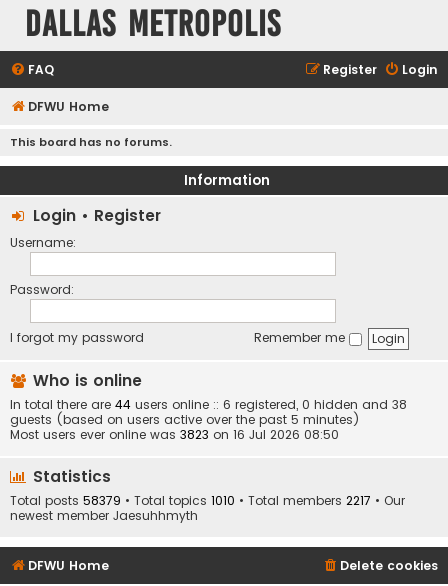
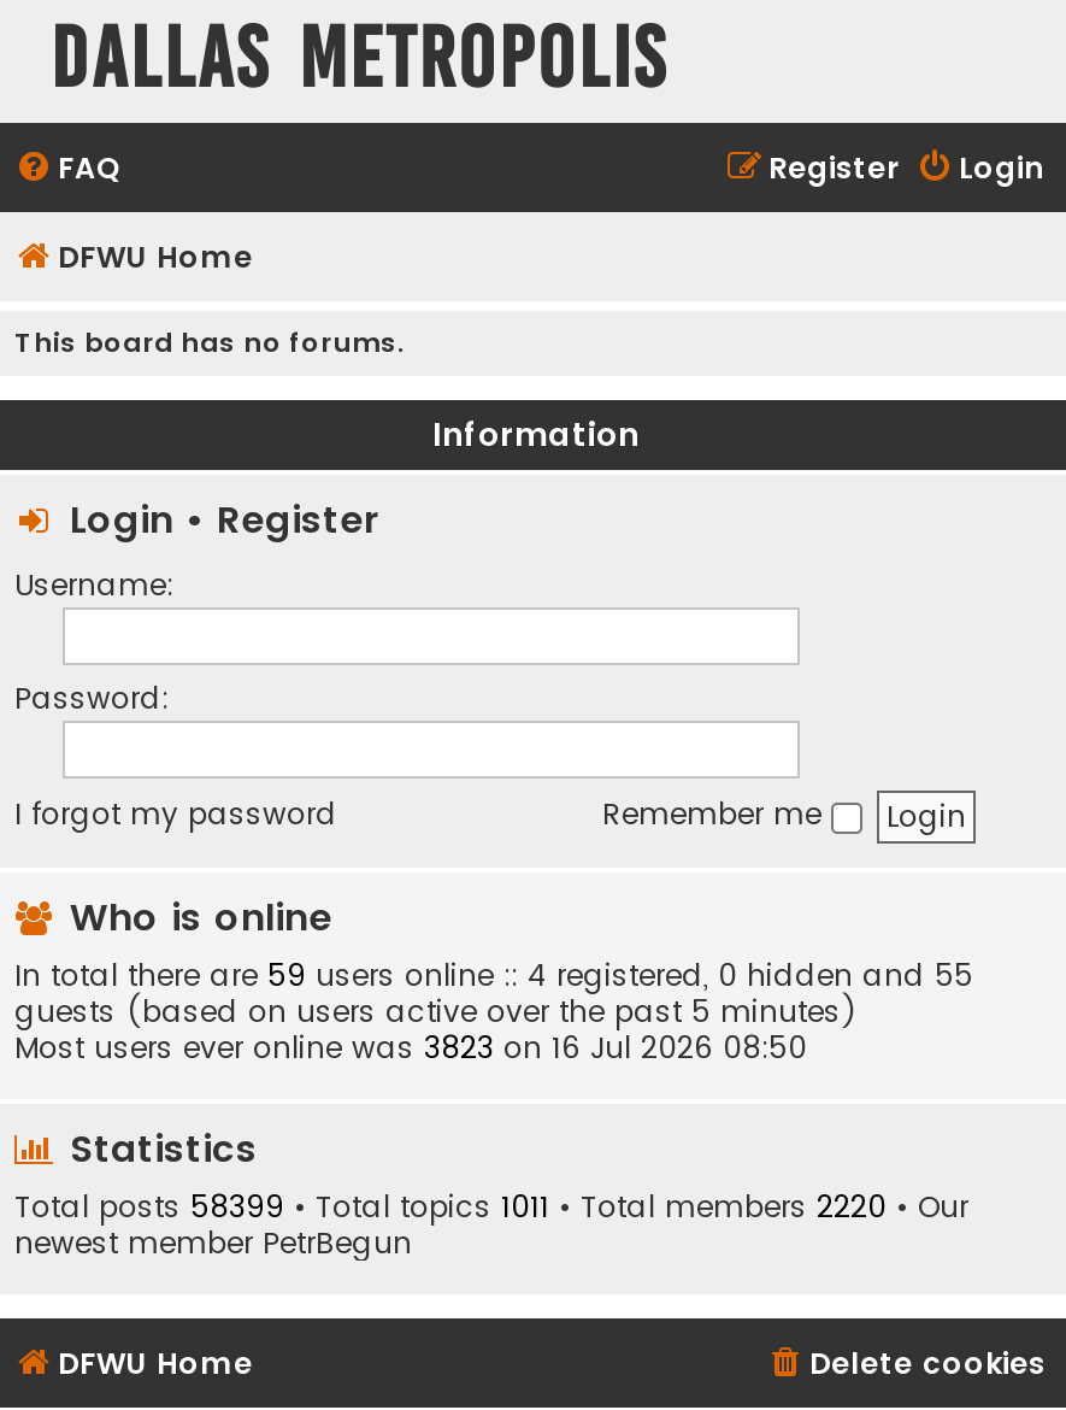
[10,396,407,413] In total there are 44 users online :: 6 registered, 0 hidden and 38 -> [14,955,973,996] In total there are 59 users online :: 4 registered, 0 hidden and 55
[10,492,405,509] Total posts 58379 • Total topics 1010 • Total members 2217 • Our -> [14,1187,968,1228] Total posts 58399 • Total topics 1011 • Total members 2220 • Our
[10,507,198,524] newest member Jaesuhhmyth -> [14,1223,412,1264] newest member PetrBegun

